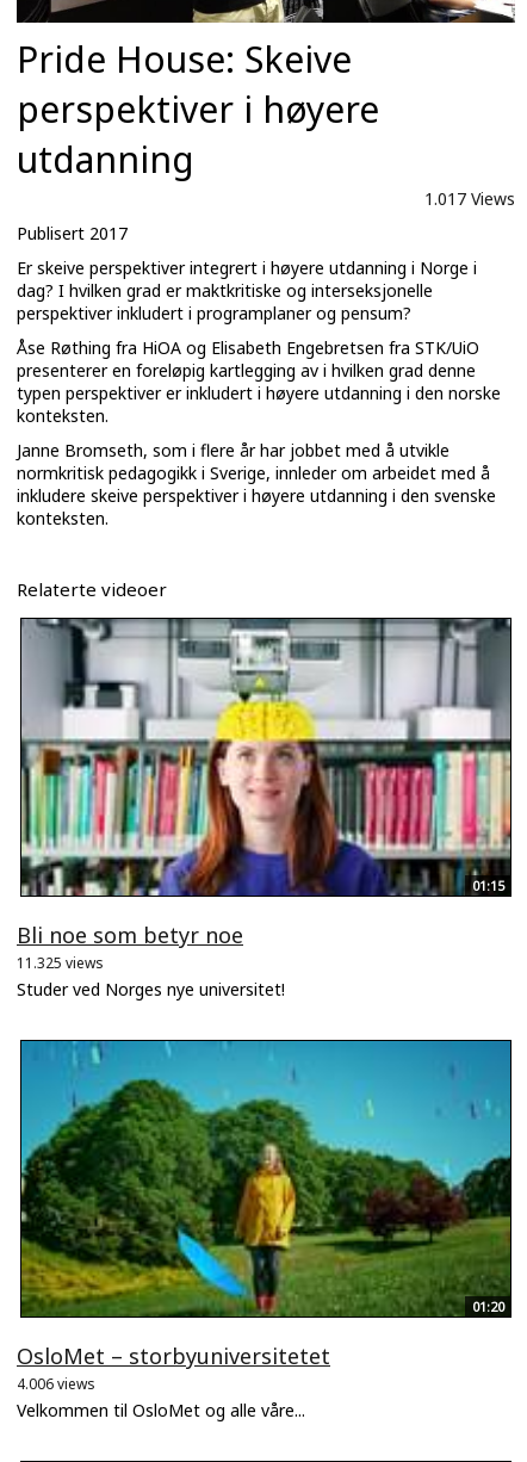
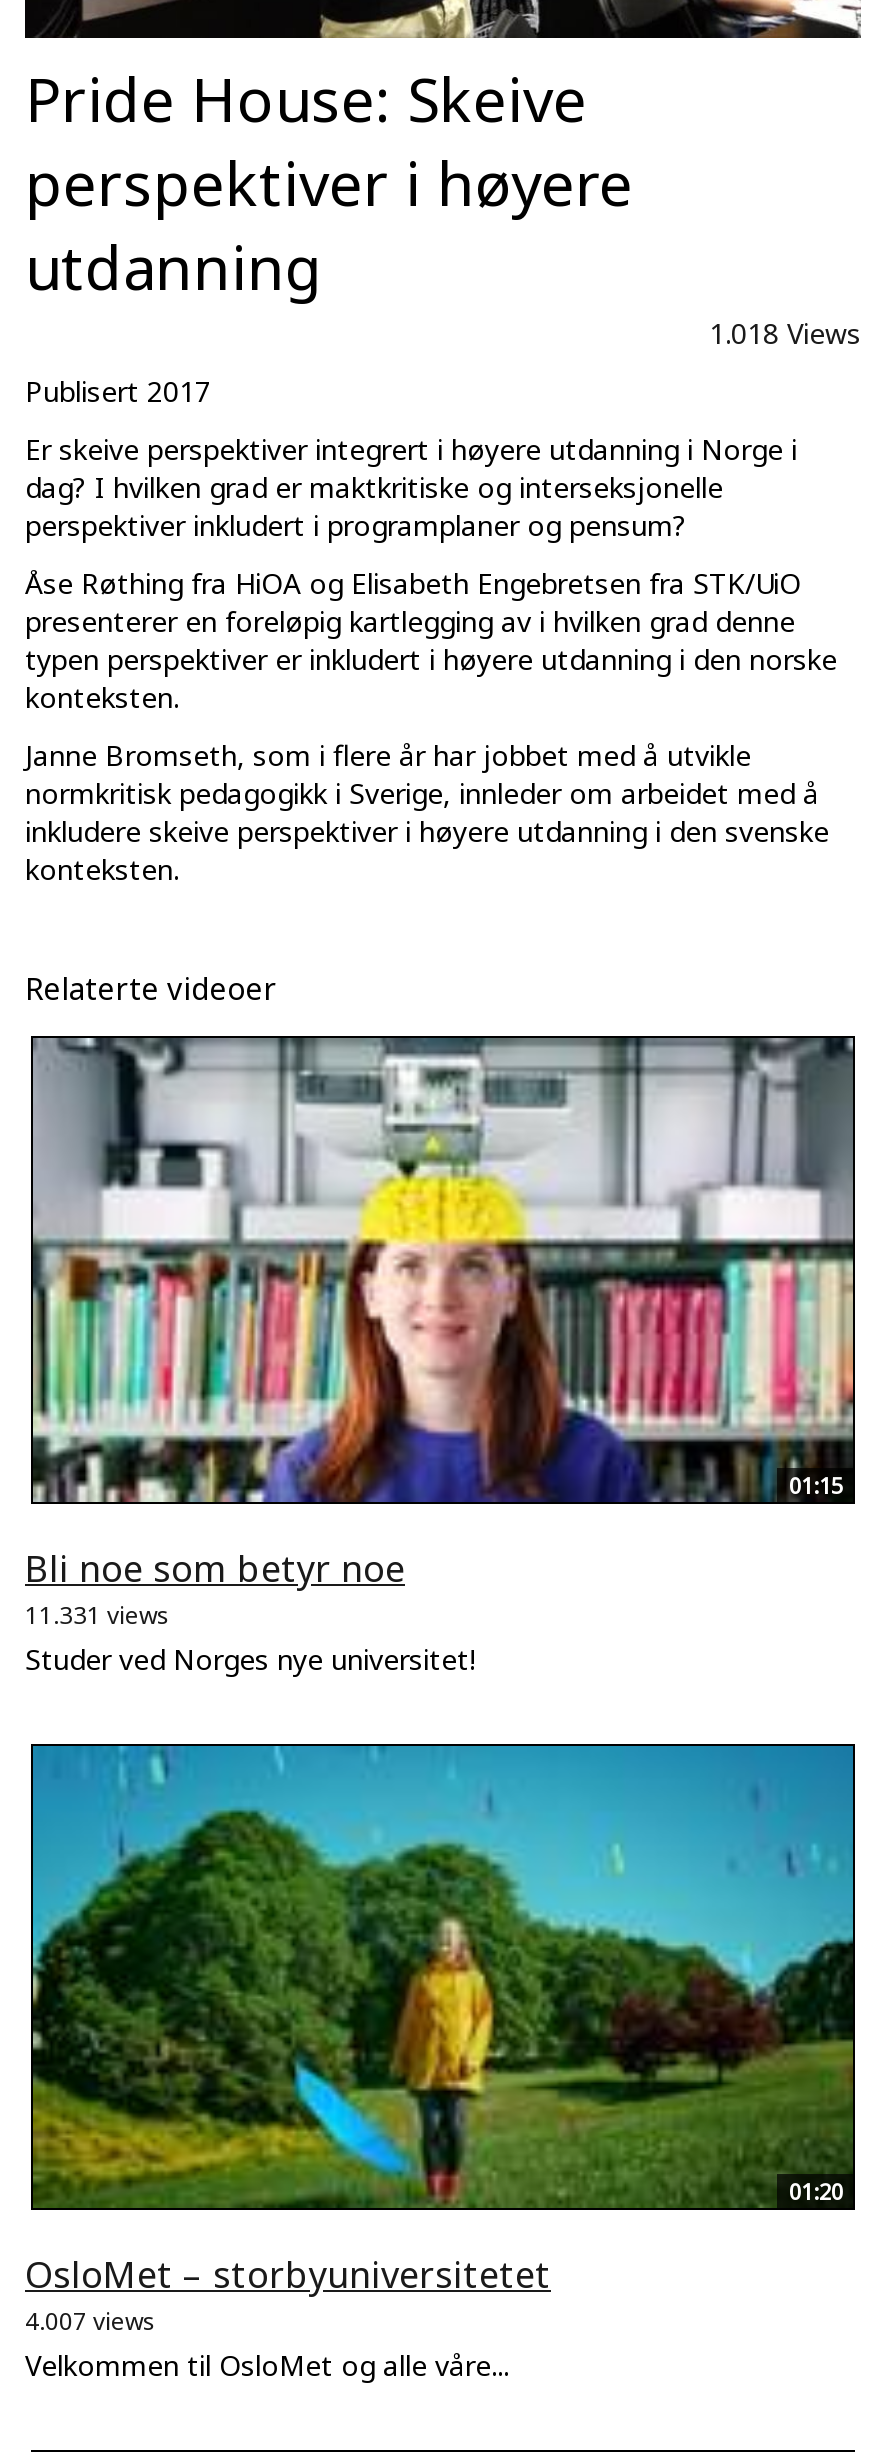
[424,187,515,210] 1.017 Views -> [709,314,861,352] 1.018 Views
[17,953,104,973] 11.325 views -> [25,1598,171,1632] 11.331 views
[17,1374,95,1395] 4.006 views -> [25,2305,157,2339] 4.007 views

